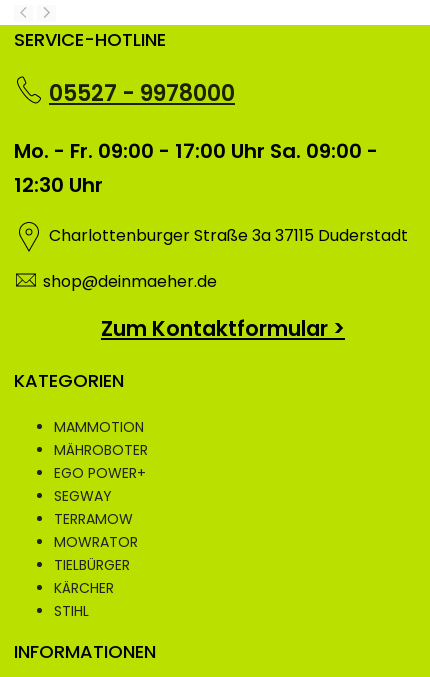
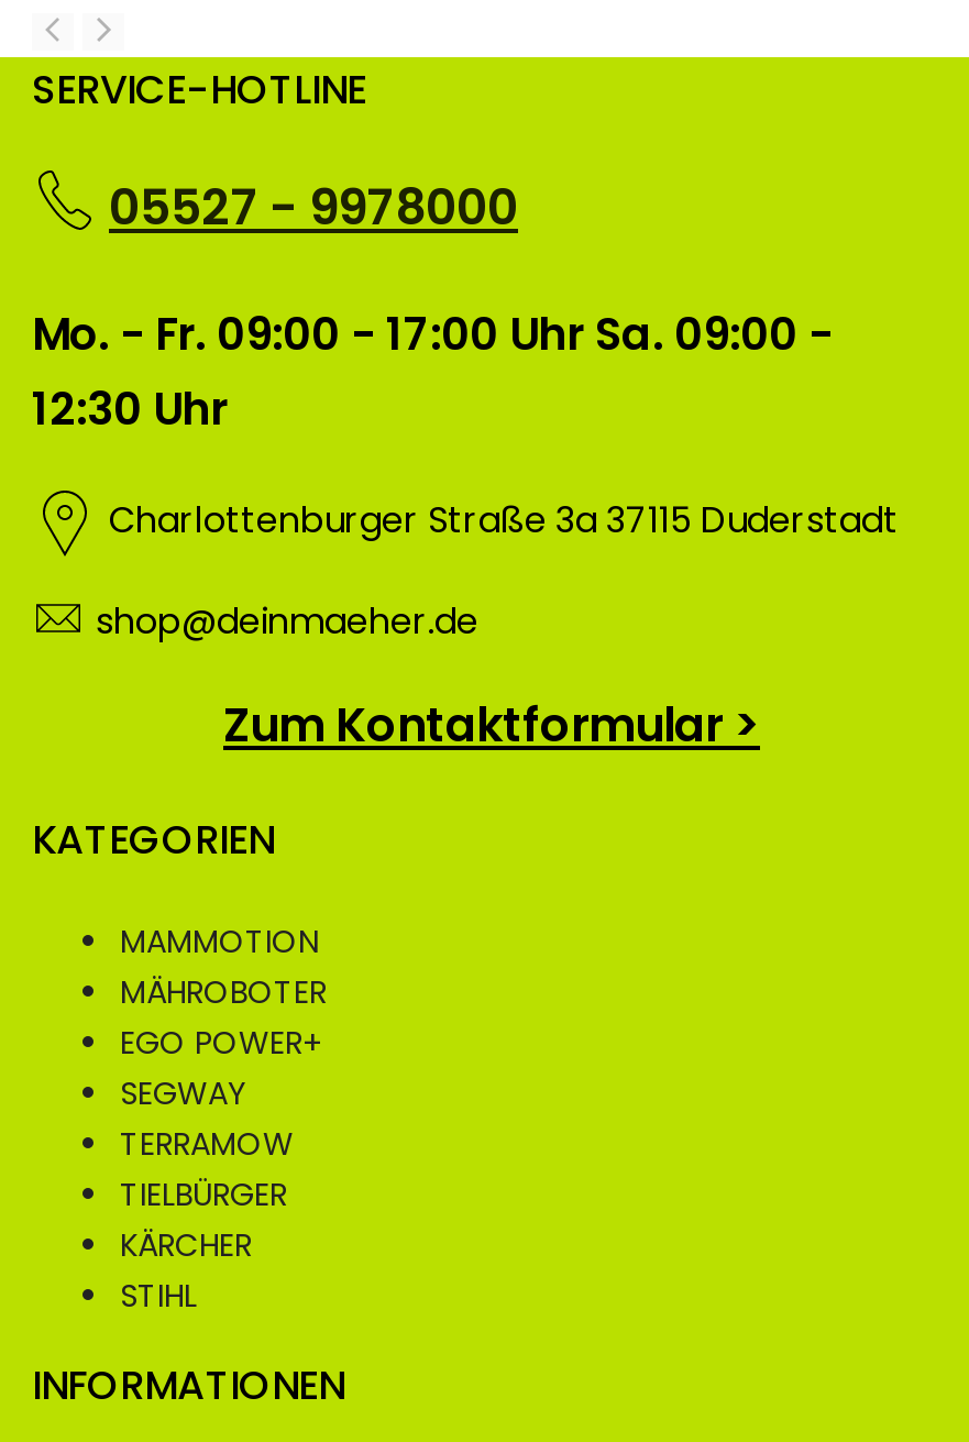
[54,532,138,552] MOWRATOR -> none

